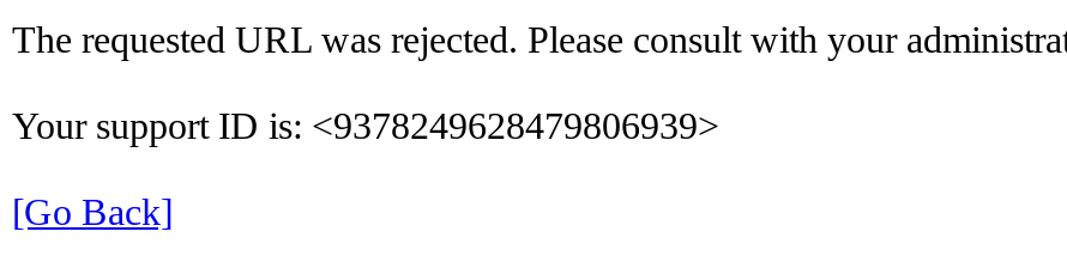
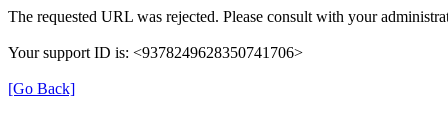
[12,105,719,146] Your support ID is: <9378249628479806939> -> [8,44,303,61] Your support ID is: <9378249628350741706>

